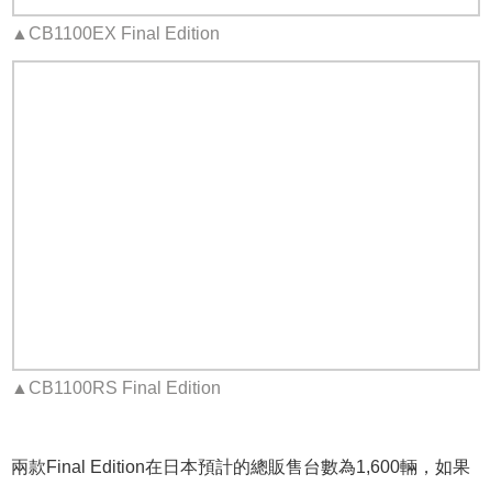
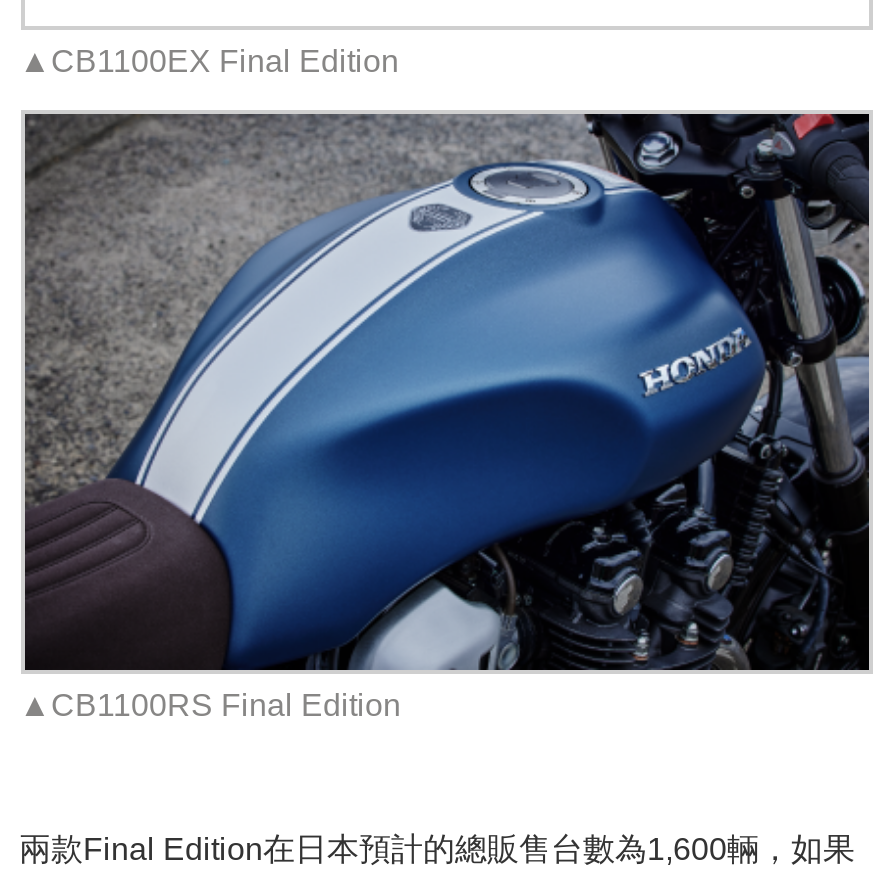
none -> [23,112,871,672] [image]

